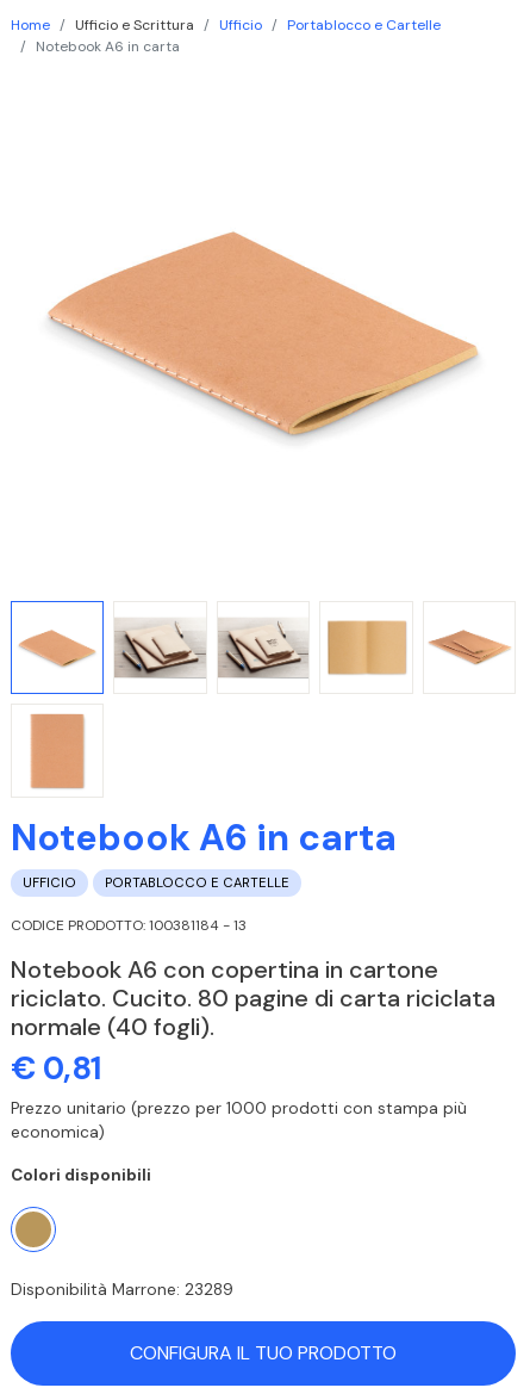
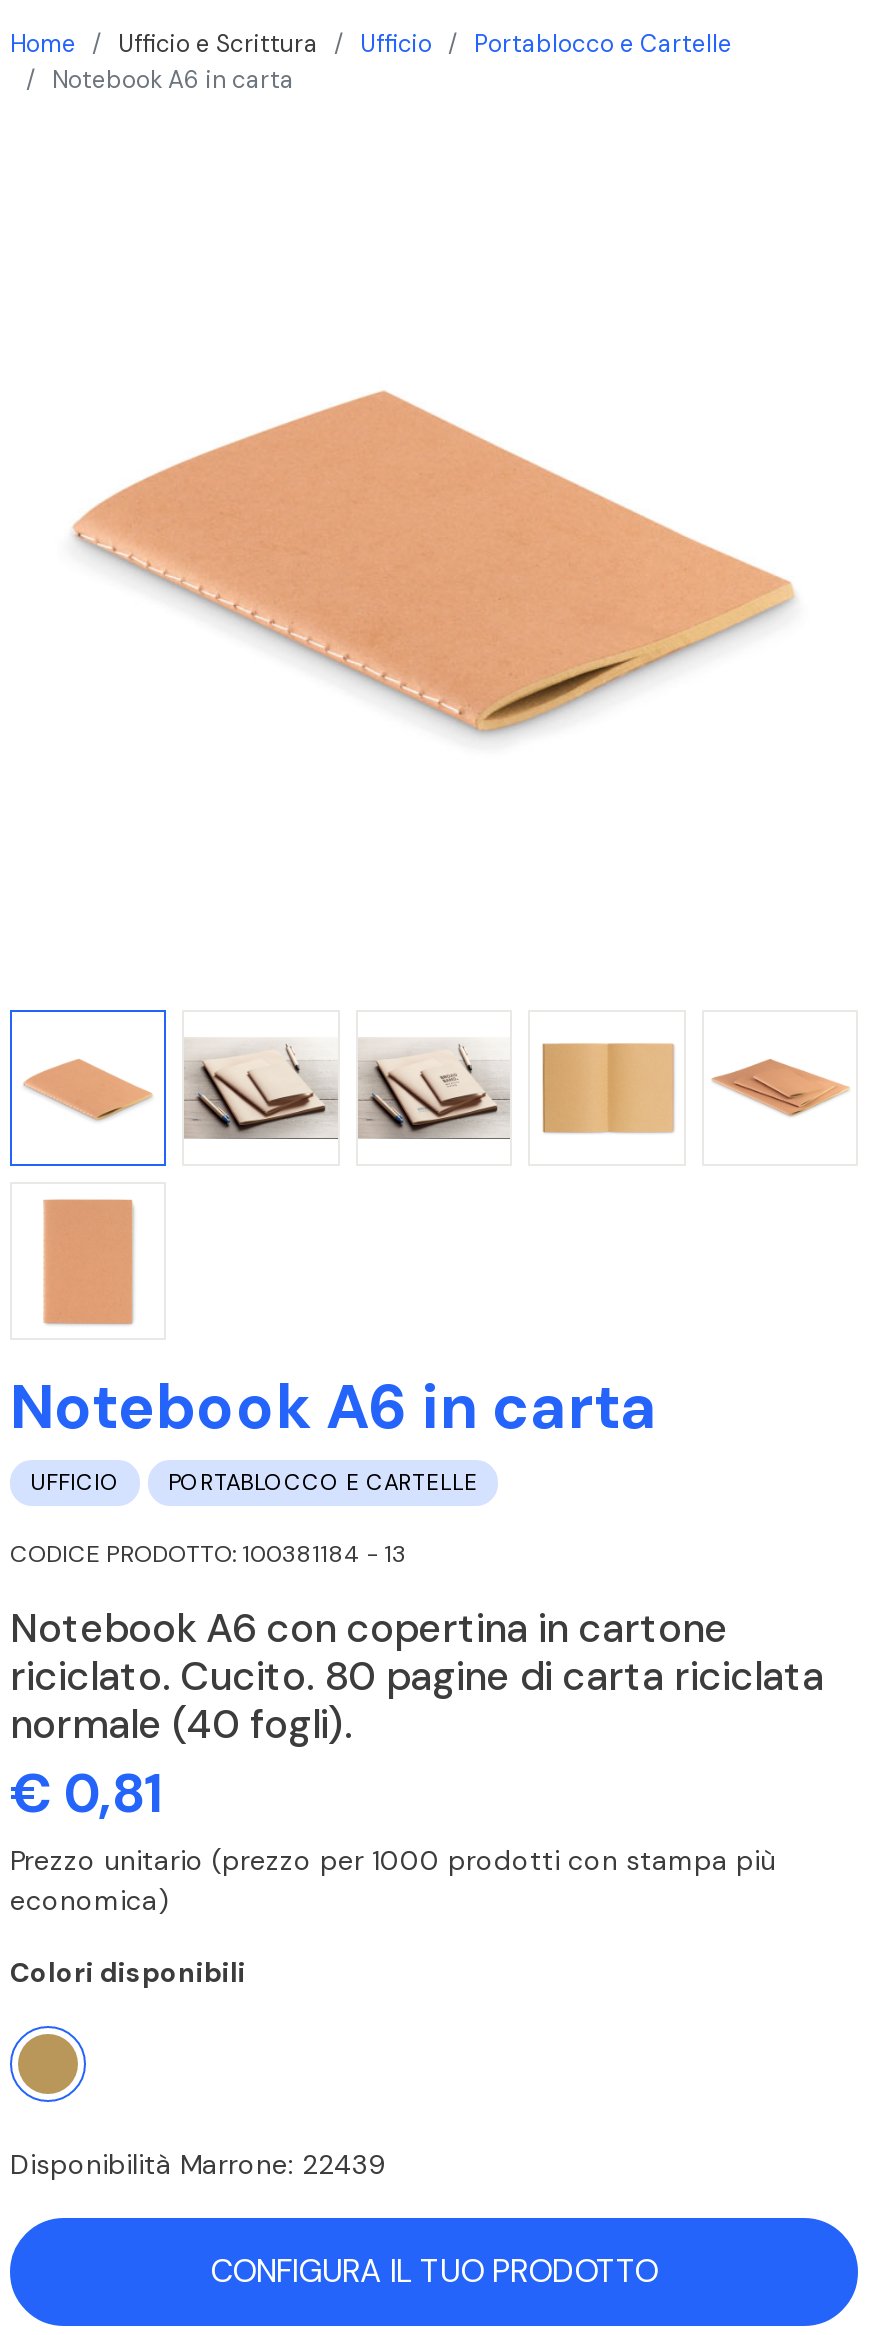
[11,1280,233,1300] Disponibilità Marrone: 23289 -> [10,2149,386,2183] Disponibilità Marrone: 22439

